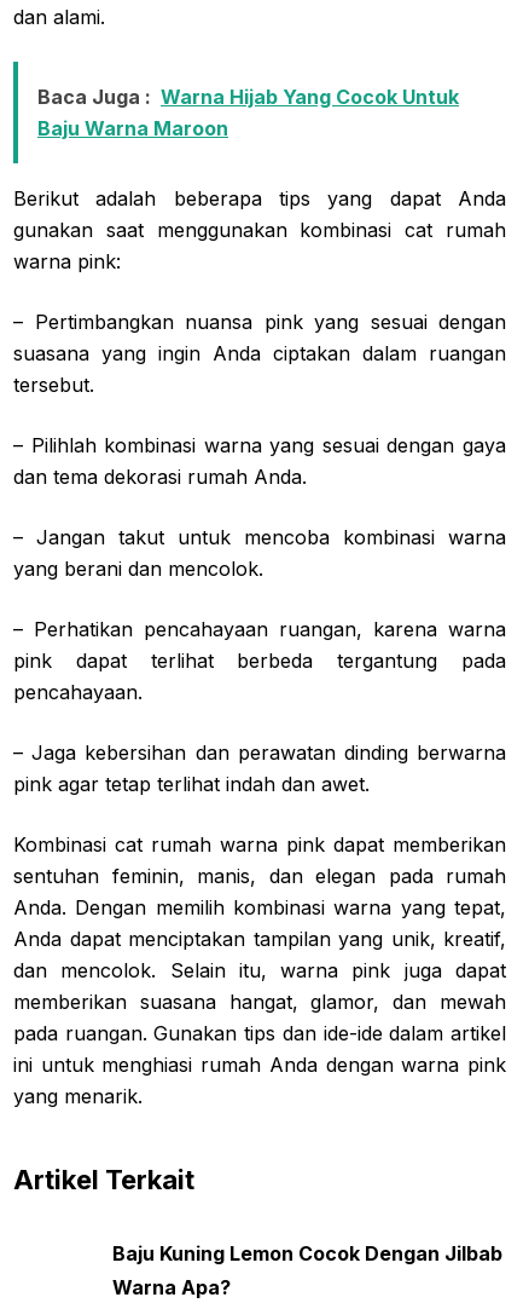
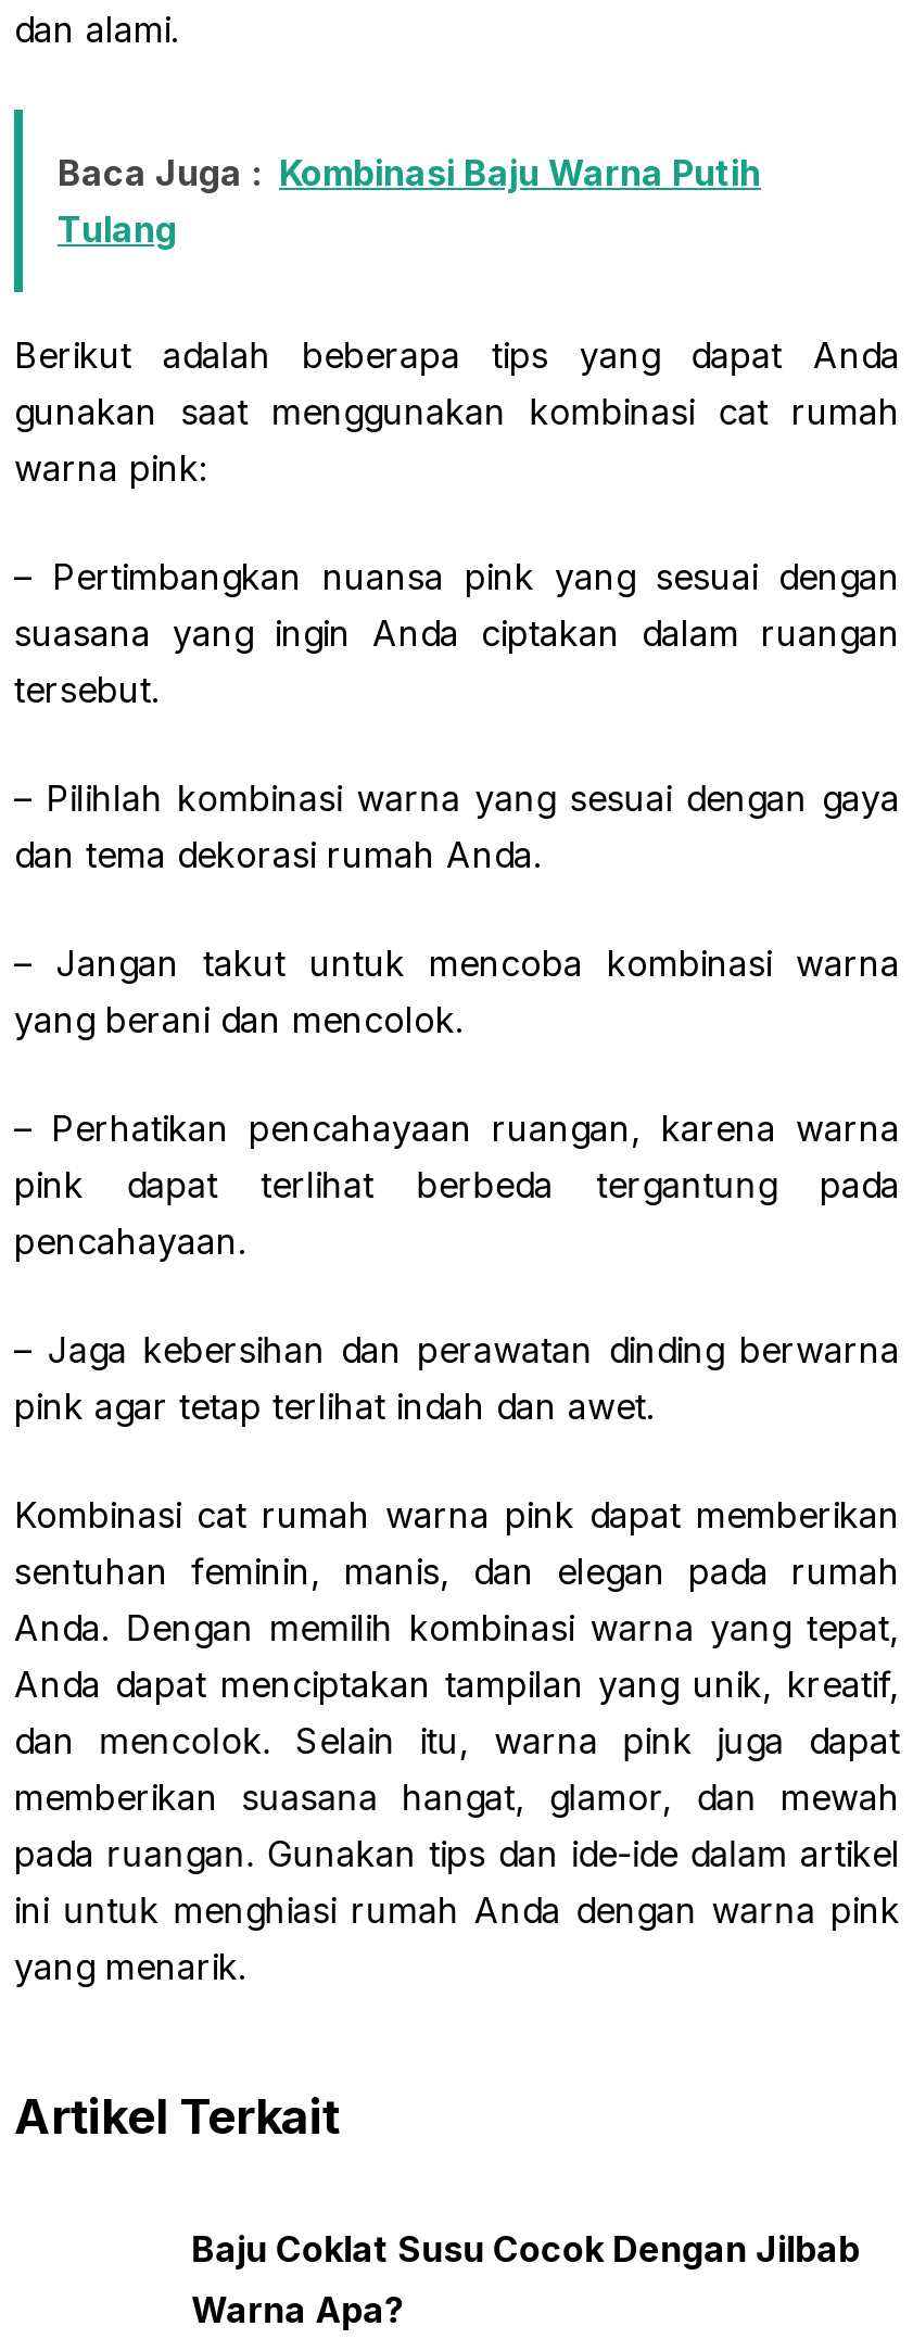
[37,84,459,140] Baca Juga : Warna Hijab Yang Cocok Untuk | Baju Warna Maroon -> [58,151,761,251] Baca Juga : Kombinasi Baju Warna Putih | Tulang
[112,1241,502,1265] Baju Kuning Lemon Cocok Dengan Jilbab -> [191,2227,860,2271] Baju Coklat Susu Cocok Dengan Jilbab

